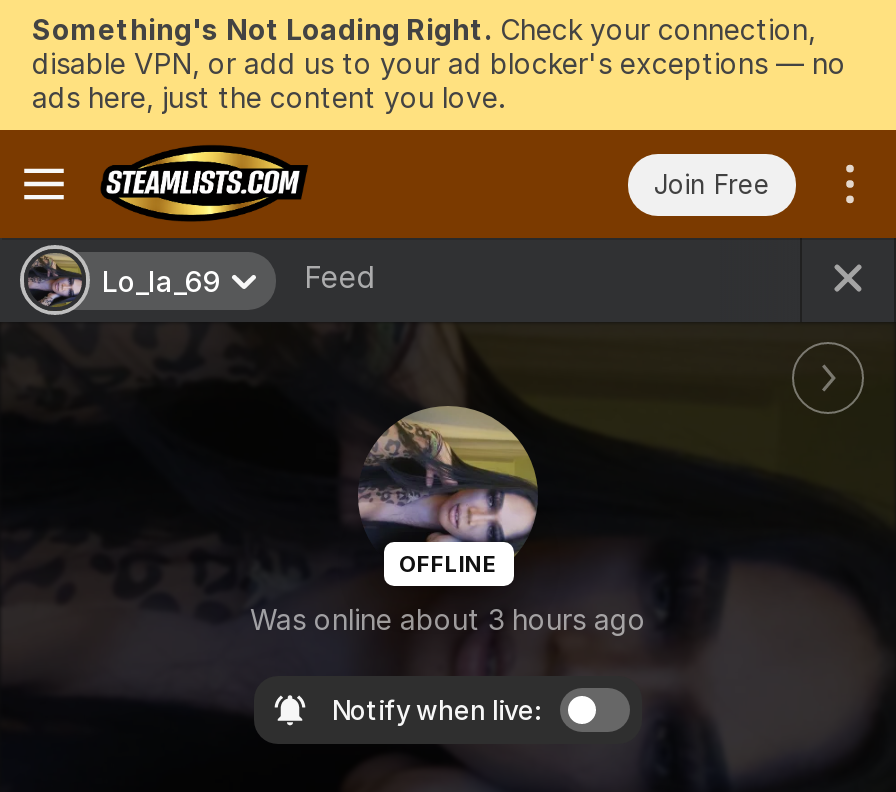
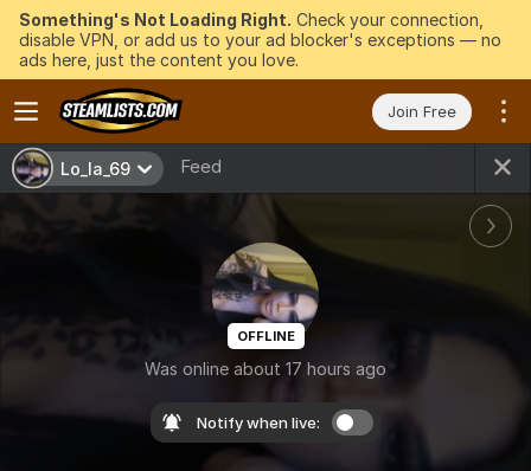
[250,601,646,635] Was online about 3 hours ago -> [145,358,386,378] Was online about 17 hours ago

